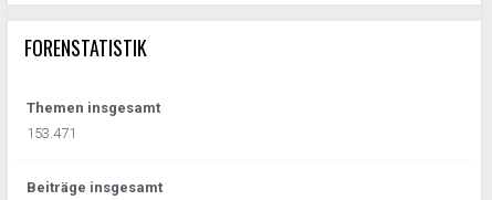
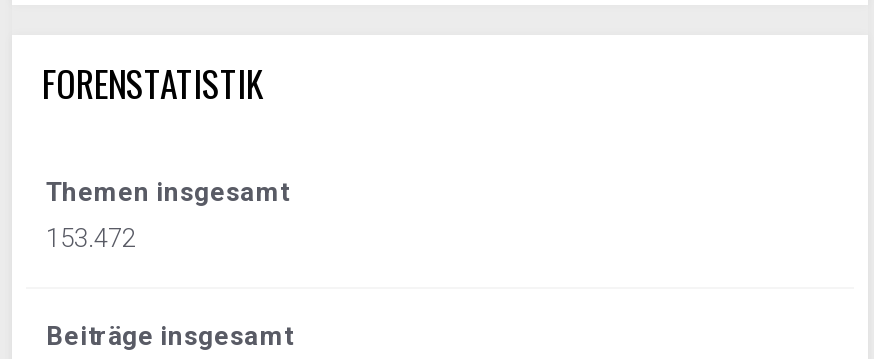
[27,125,76,142] 153.471 -> [46,223,136,253] 153.472

